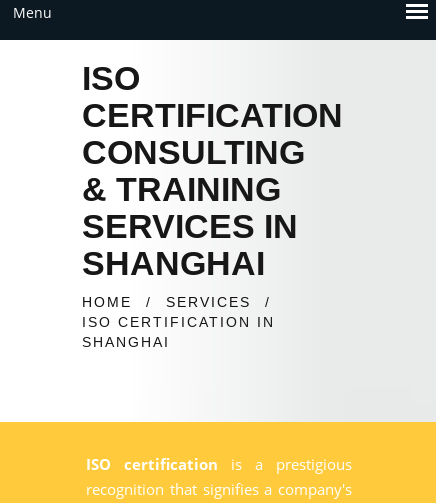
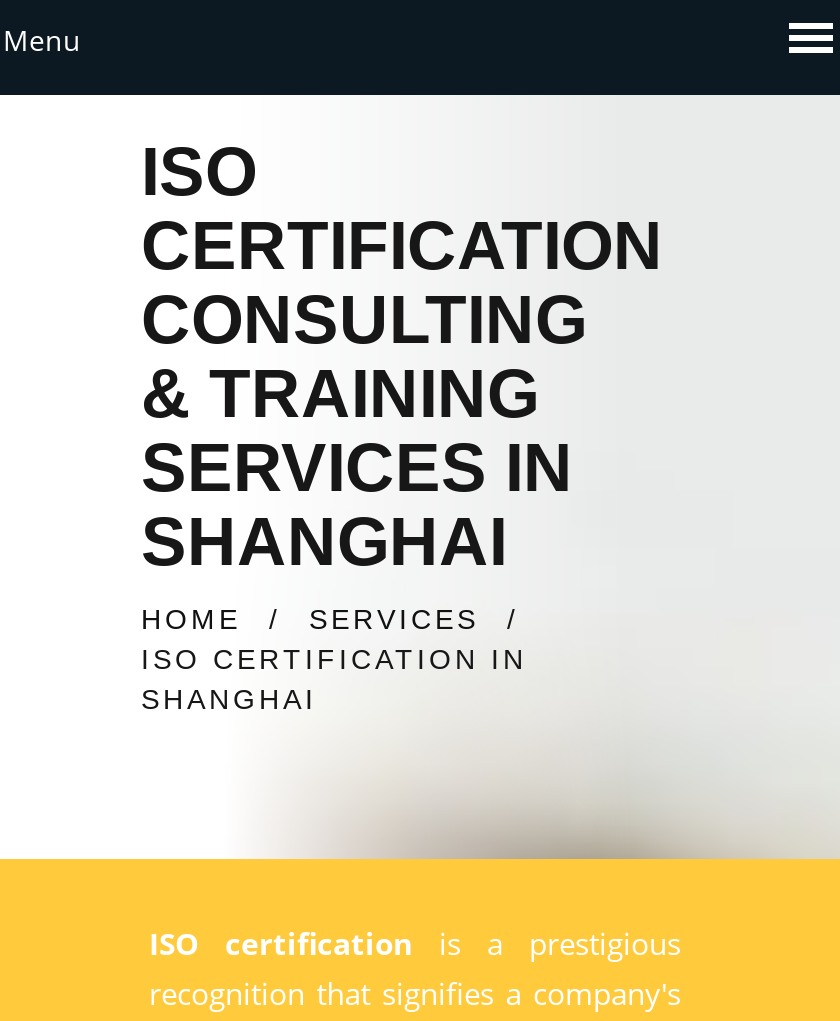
none -> [317,773,815,859] [image]

